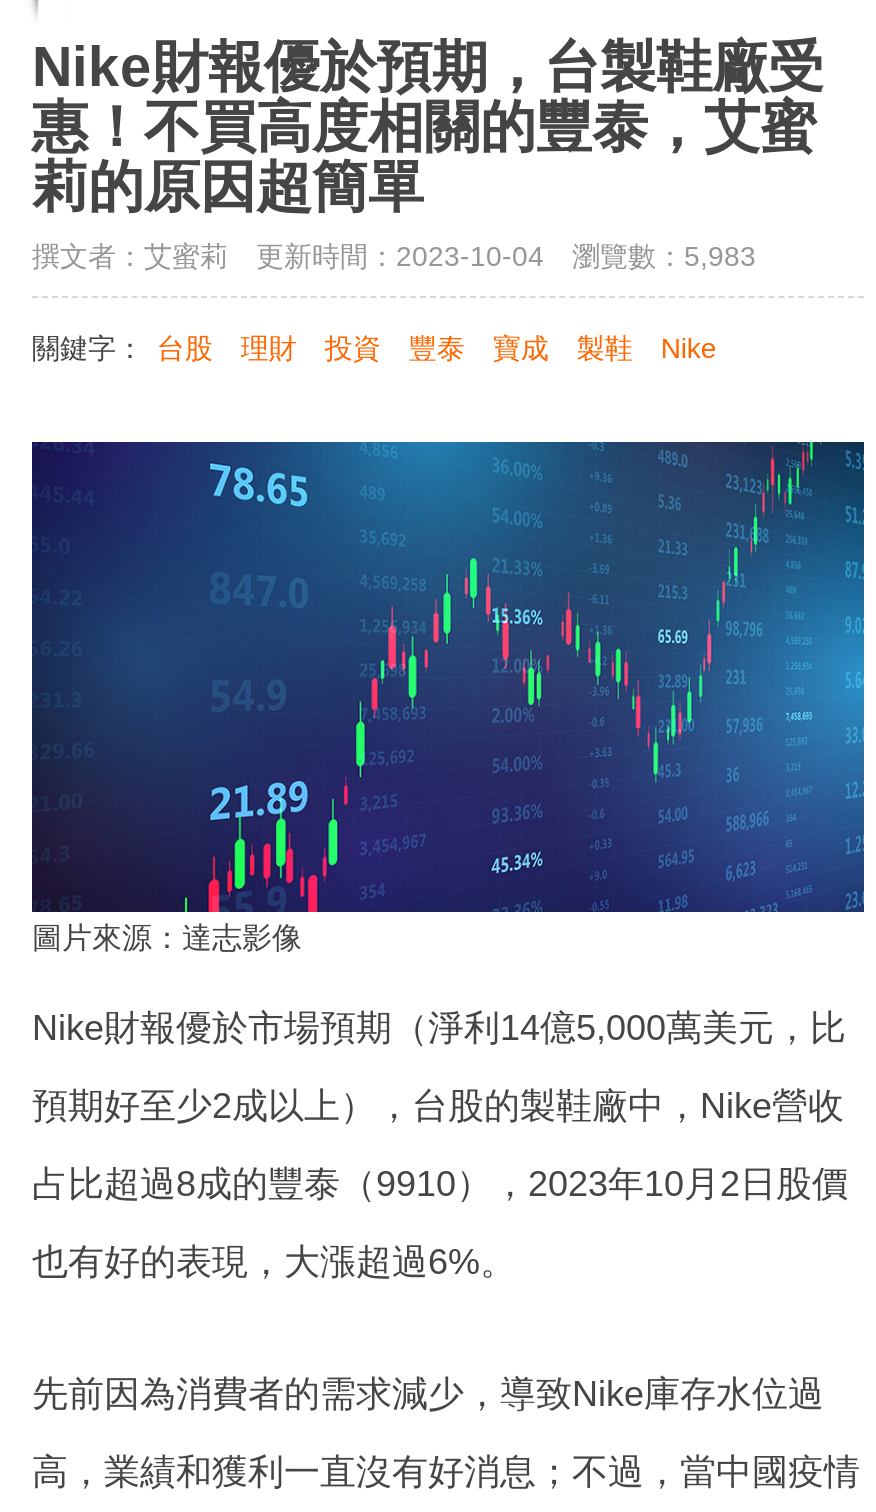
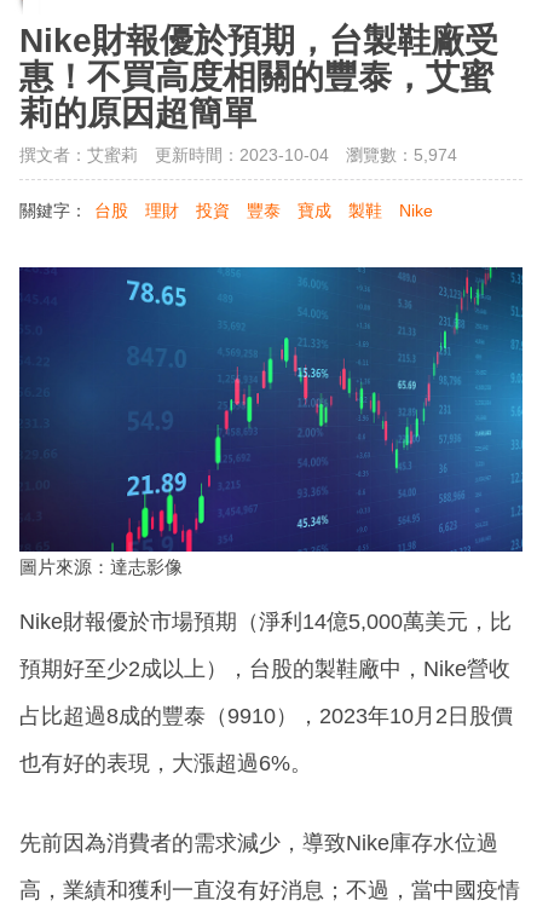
[32,240,756,272] 撰文者：艾蜜莉 更新時間：2023-10-04 瀏覽數：5,983 -> [19,145,457,164] 撰文者：艾蜜莉 更新時間：2023-10-04 瀏覽數：5,974

